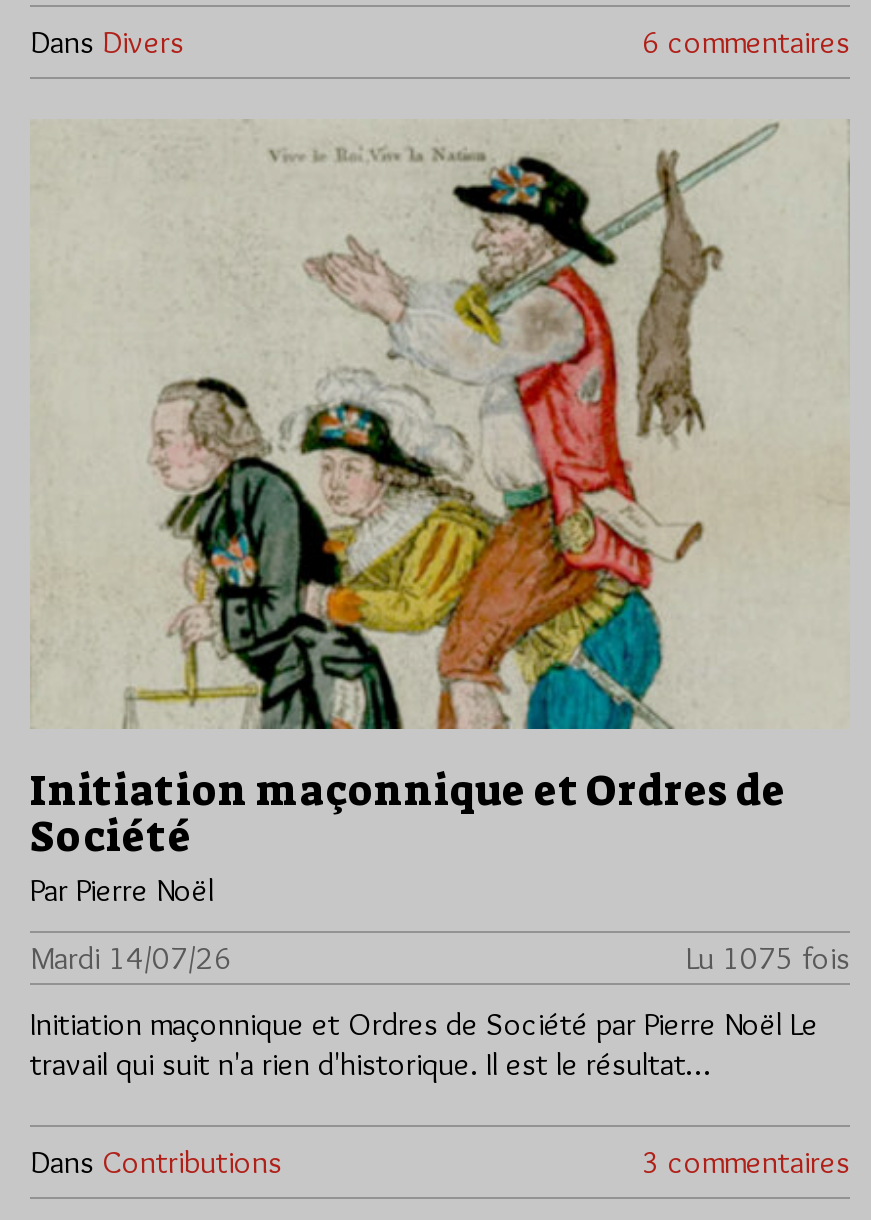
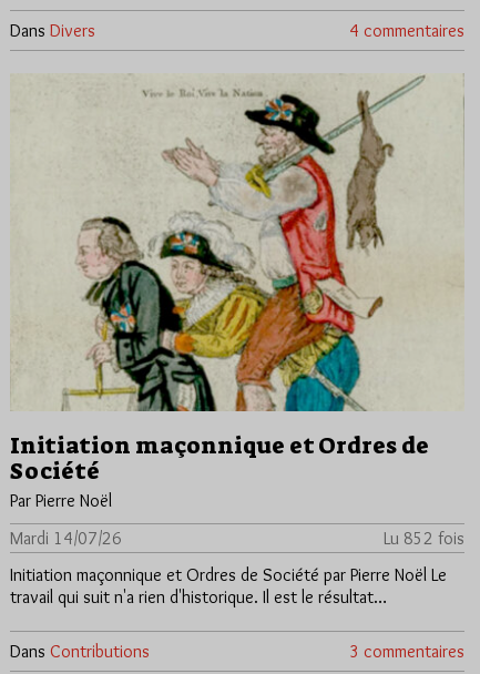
[642,23,850,61] 6 commentaires -> [349,20,464,41] 4 commentaires
[686,938,850,976] Lu 1075 fois -> [384,527,464,548] Lu 852 fois

